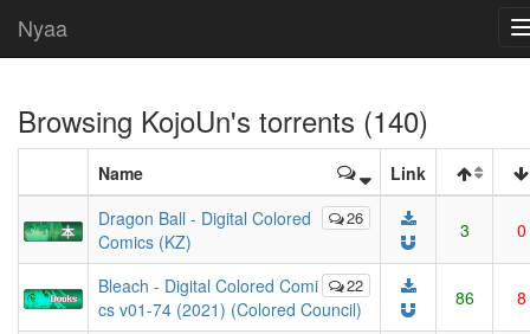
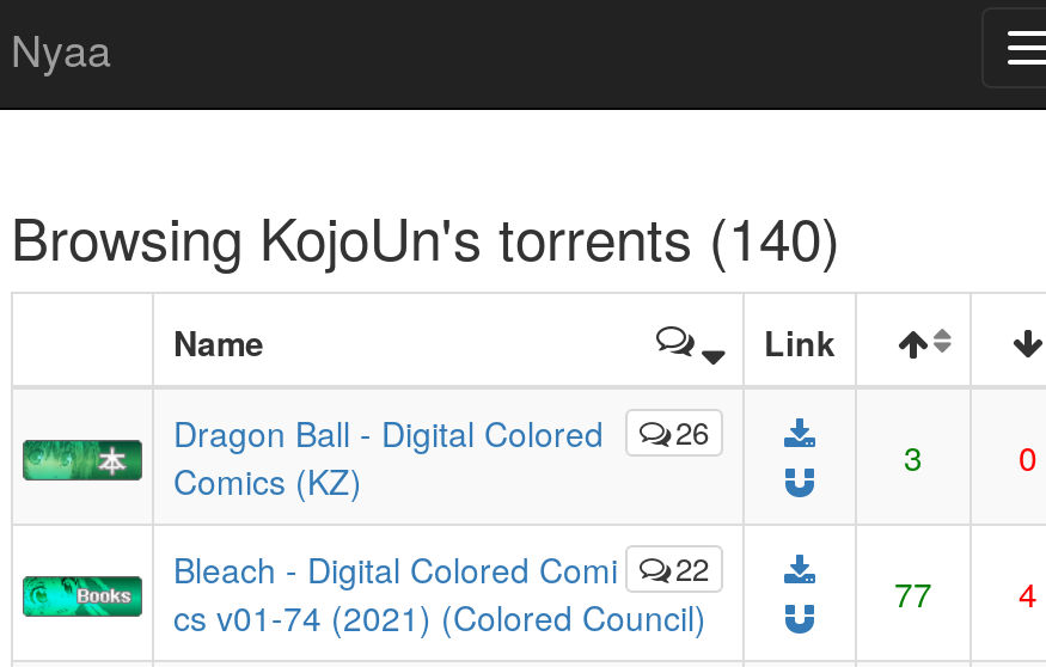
[455,285,474,309] 86 -> [894,569,932,617] 77
[516,285,526,309] 8 -> [1019,569,1038,617] 4

